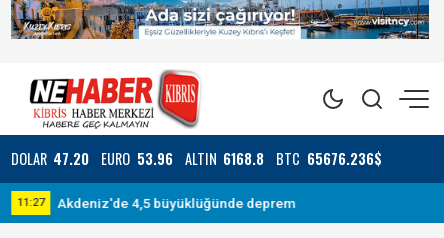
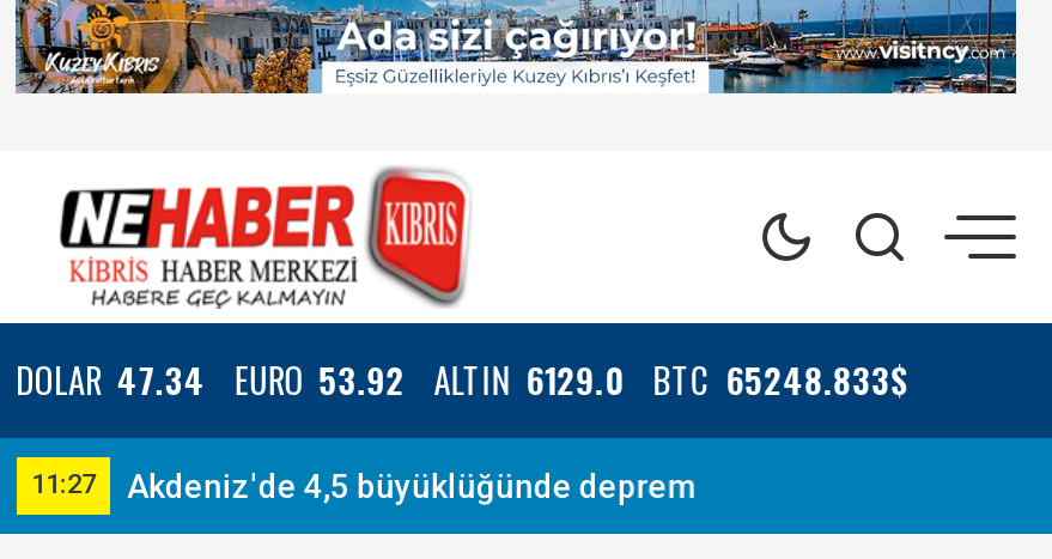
[11,148,382,169] DOLAR 47.20 EURO 53.96 ALTIN 6168.8 BTC 65676.236$ -> [16,354,910,405] DOLAR 47.34 EURO 53.92 ALTIN 6129.0 BTC 65248.833$

